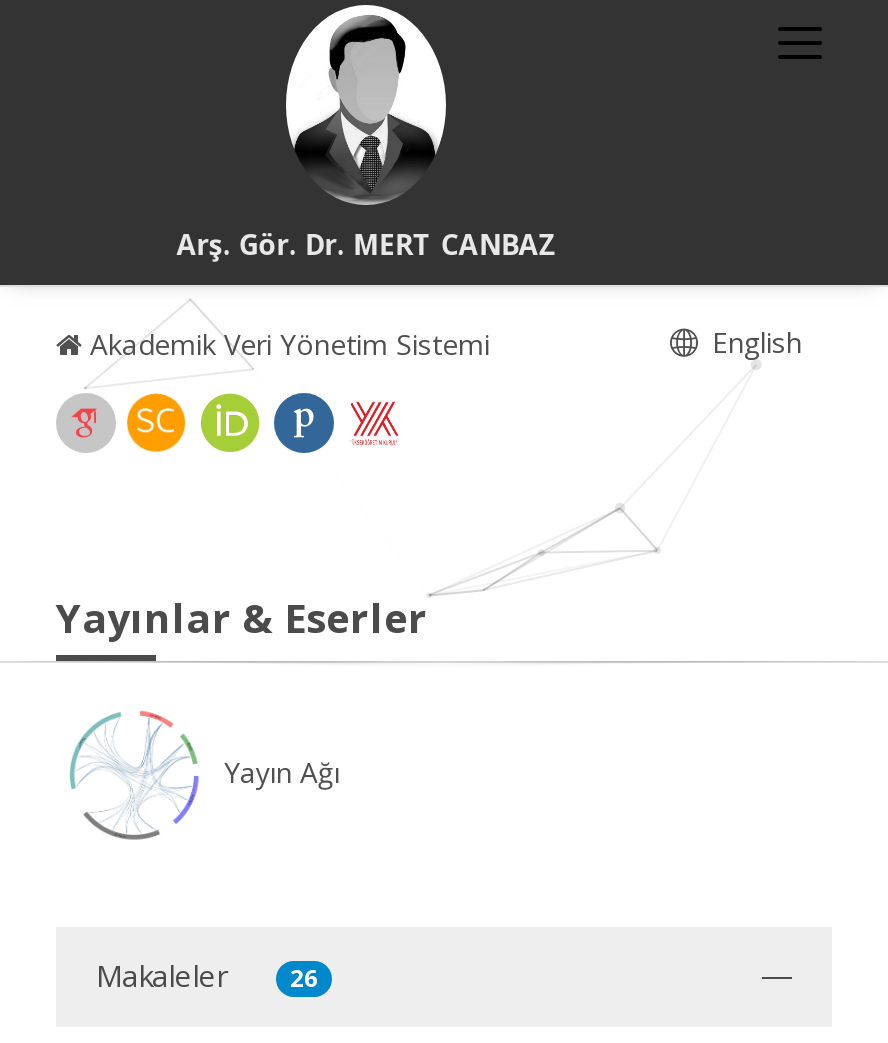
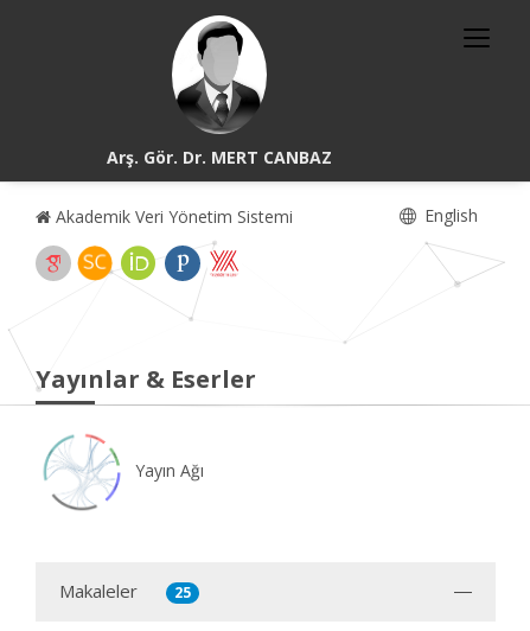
[96,955,318,995] Makaleler 26 -> [59,579,191,602] Makaleler 25

